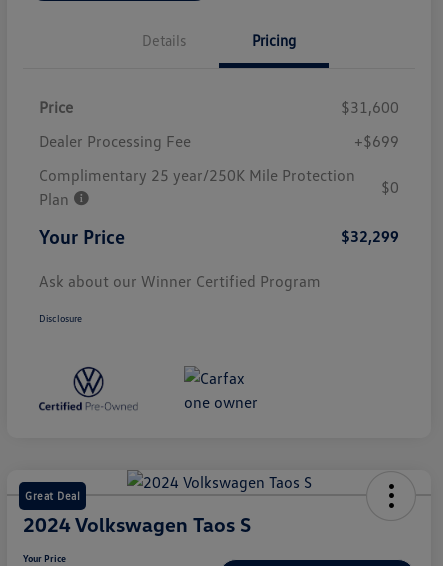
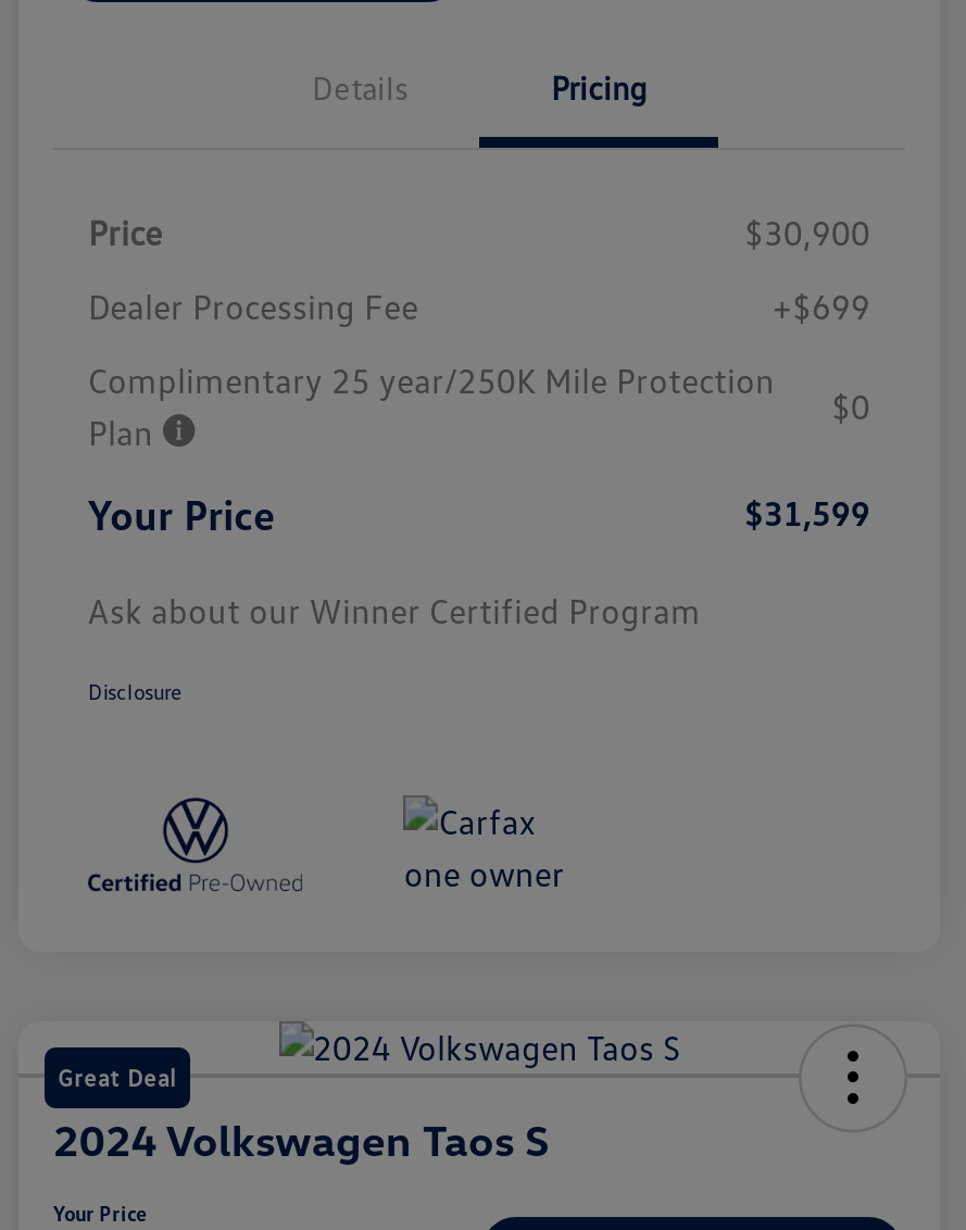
[341,97,399,117] $31,600 -> [744,210,870,254] $30,900
[341,226,399,246] $32,299 -> [744,491,870,534] $31,599

